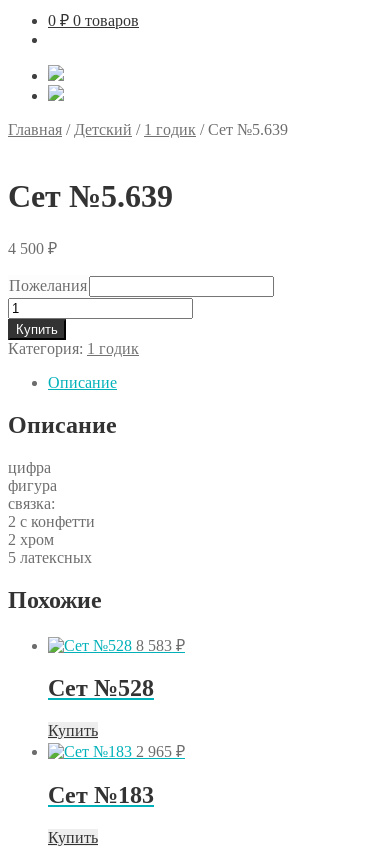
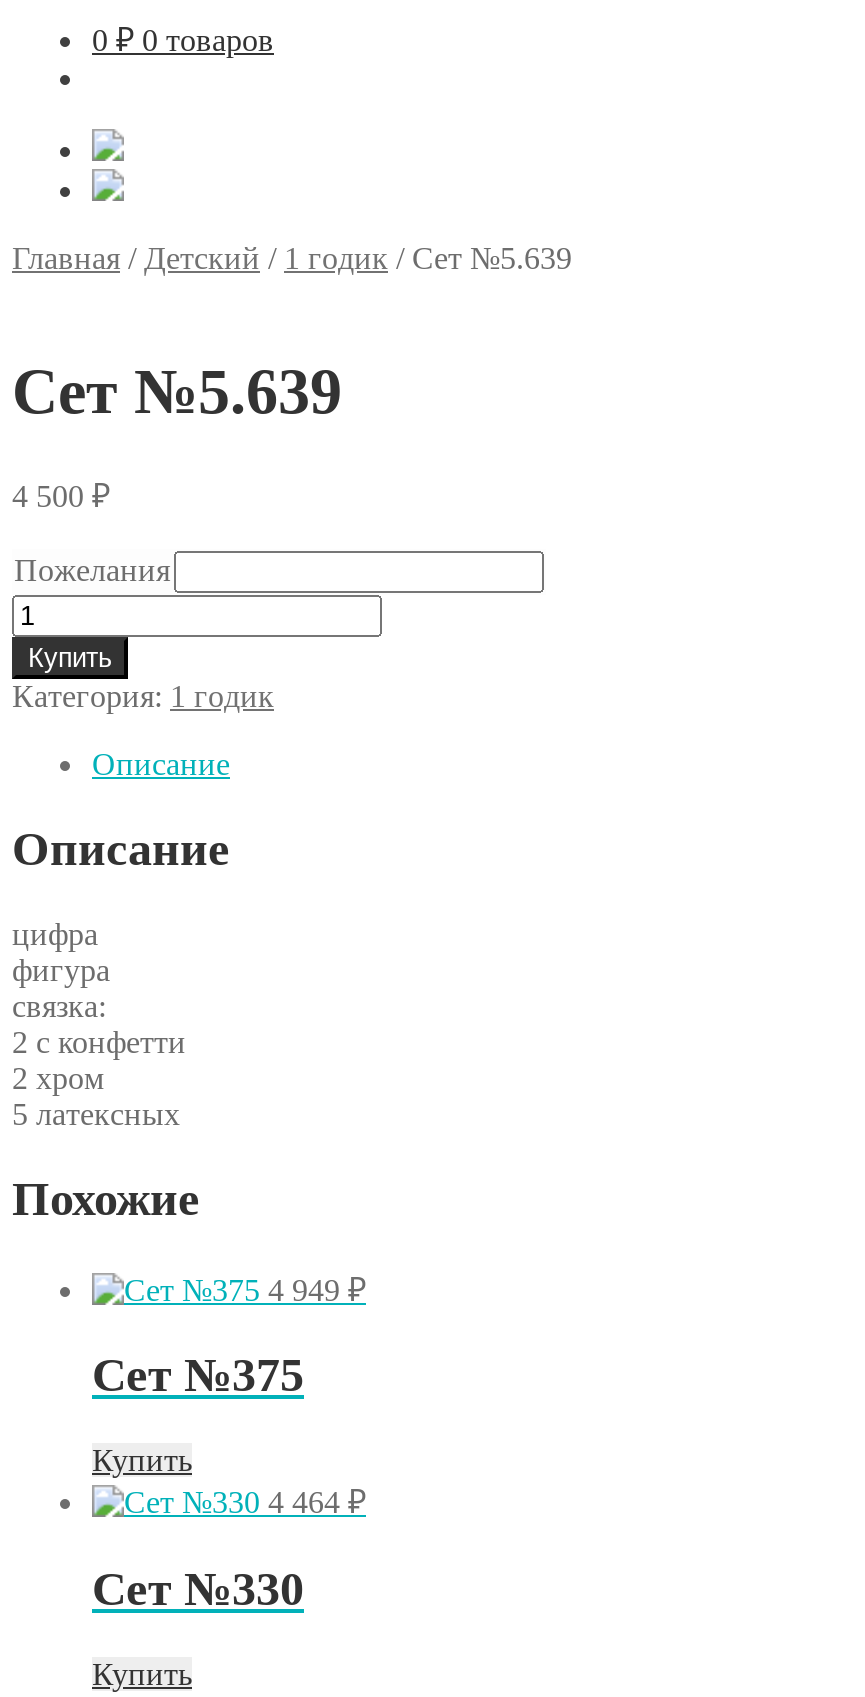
[136,636,185,653] 8 583 ₽ -> [268,1272,366,1306] 4 949 ₽
[48,675,154,701] Сет №528 -> [92,1350,304,1402] Сет №375
[136,743,185,760] 2 965 ₽ -> [268,1486,366,1520] 4 464 ₽
[48,782,154,808] Сет №183 -> [92,1563,304,1615] Сет №330

